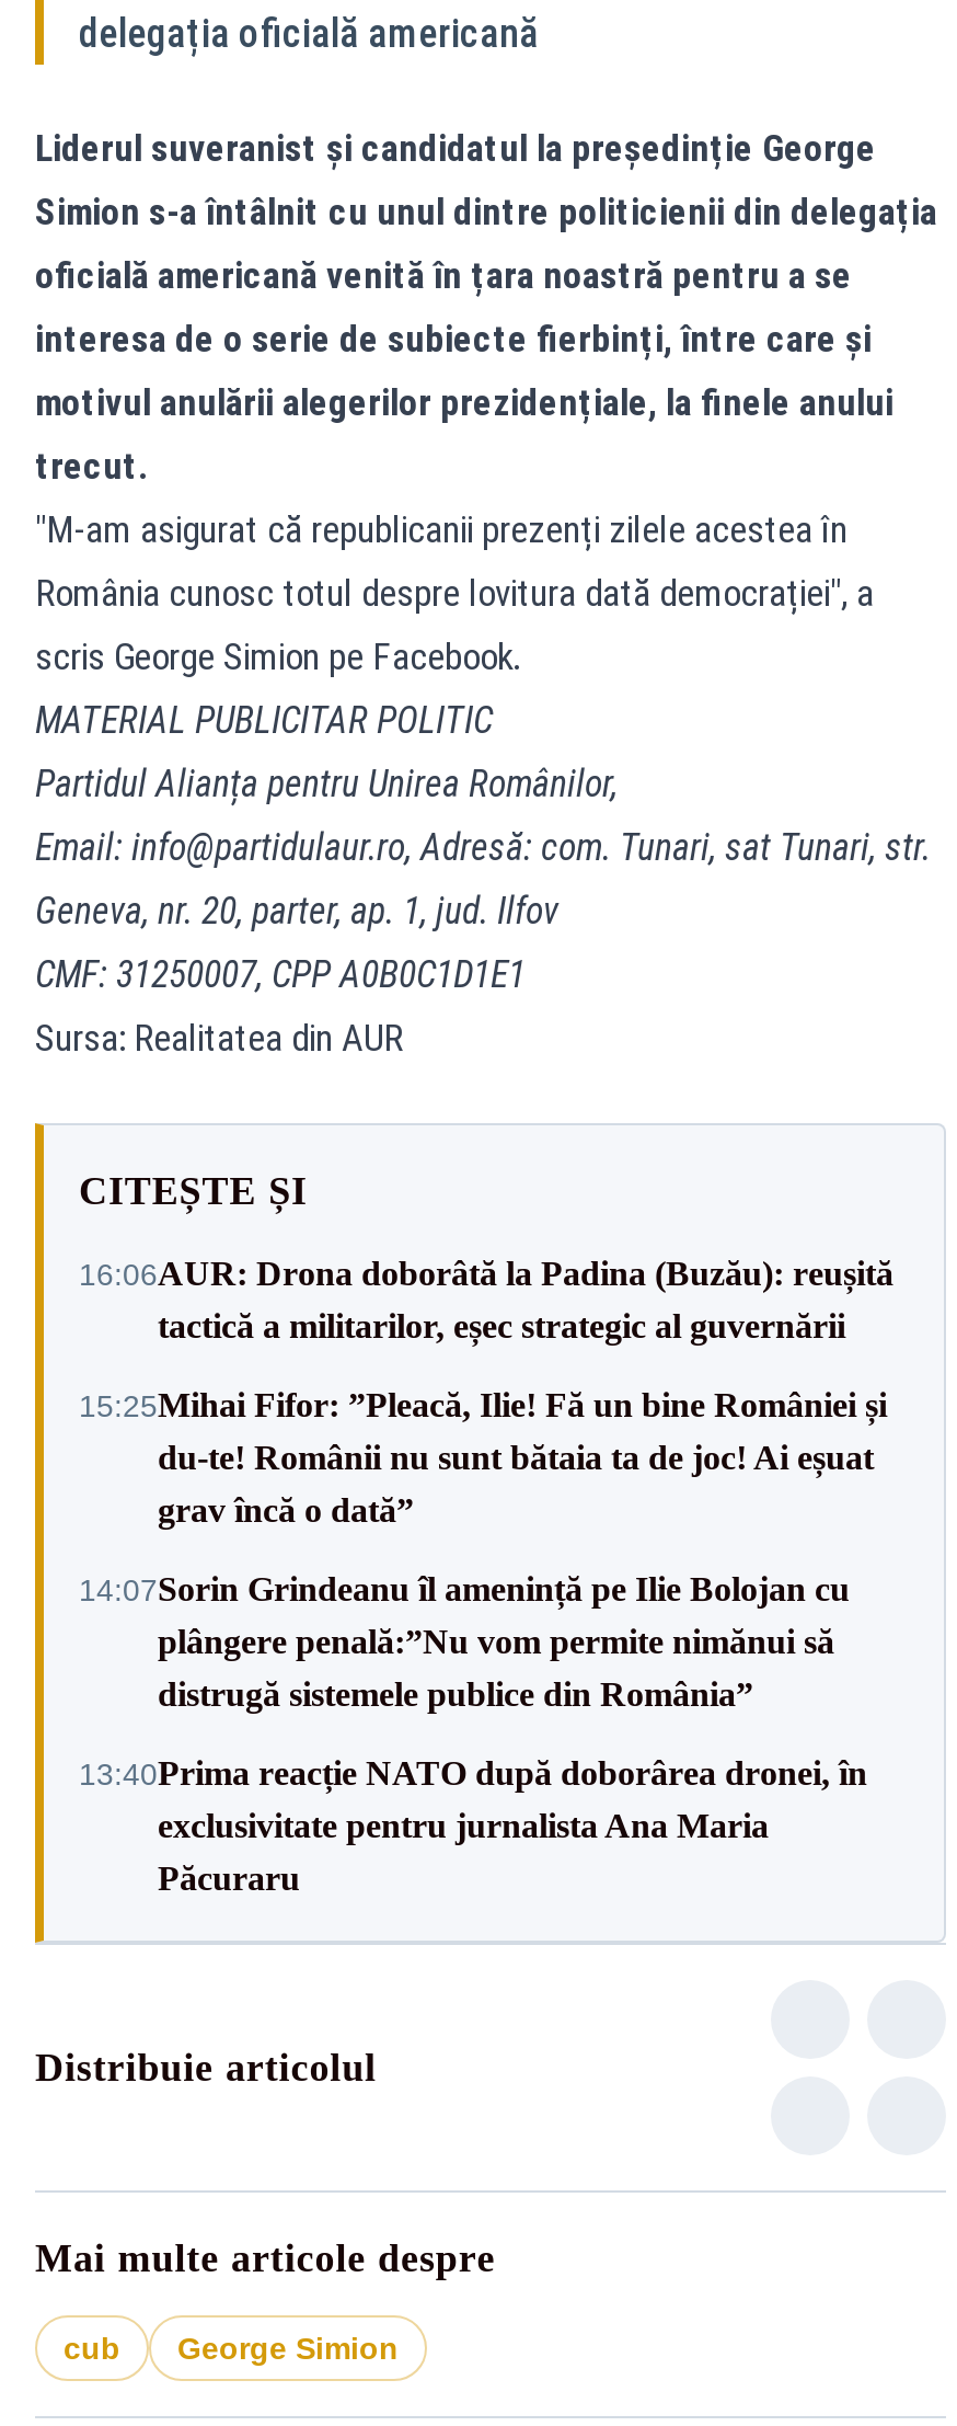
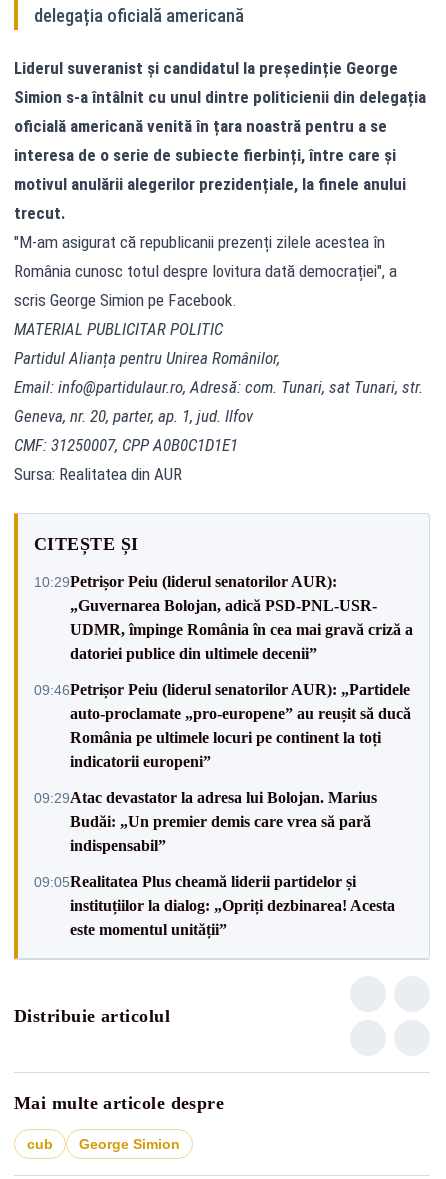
[79,1255,893,1344] 16:06AUR: Drona doborâtă la Padina (Buzău): reușită | tactică a militarilor, eșec strategic al guvernării -> [34,572,413,661] 10:29Petrișor Peiu (liderul senatorilor AUR): | „Guvernarea Bolojan, adică PSD-PNL-USR- | UDMR, împinge România în cea mai gravă criză a | datoriei publice din ultimele decenii”
[79,1386,887,1529] 15:25Mihai Fifor: ”Pleacă, Ilie! Fă un bine României și | du-te! Românii nu sunt bătaia ta de joc! Ai eșuat | grav încă o dată” -> [34,680,411,769] 09:46Petrișor Peiu (liderul senatorilor AUR): „Partidele | auto-proclamate „pro-europene” au reușit să ducă | România pe ultimele locuri pe continent la toți | indicatorii europeni”
[79,1570,850,1713] 14:07Sorin Grindeanu îl amenință pe Ilie Bolojan cu | plângere penală:”Nu vom permite nimănui să | distrugă sistemele publice din România” -> [34,788,377,853] 09:29Atac devastator la adresa lui Bolojan. Marius | Budăi: „Un premier demis care vrea să pară | indispensabil”
[79,1754,867,1897] 13:40Prima reacție NATO după doborârea dronei, în | exclusivitate pentru jurnalista Ana Maria | Păcuraru -> [34,872,395,937] 09:05Realitatea Plus cheamă liderii partidelor și | instituțiilor la dialog: „Opriți dezbinarea! Acesta | este momentul unității”

